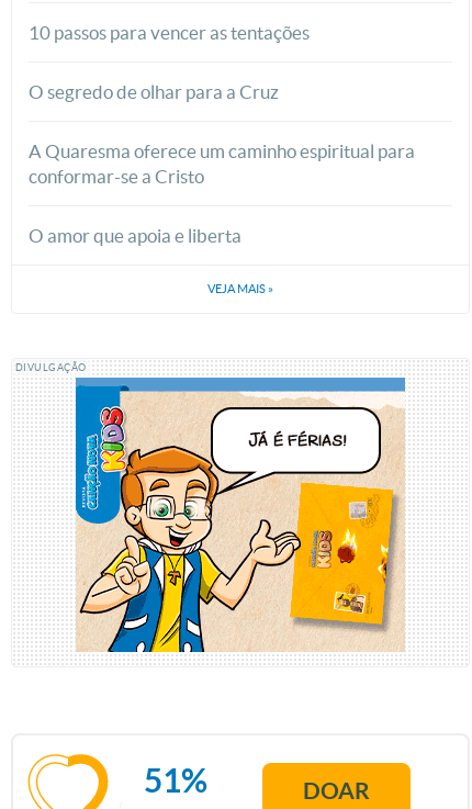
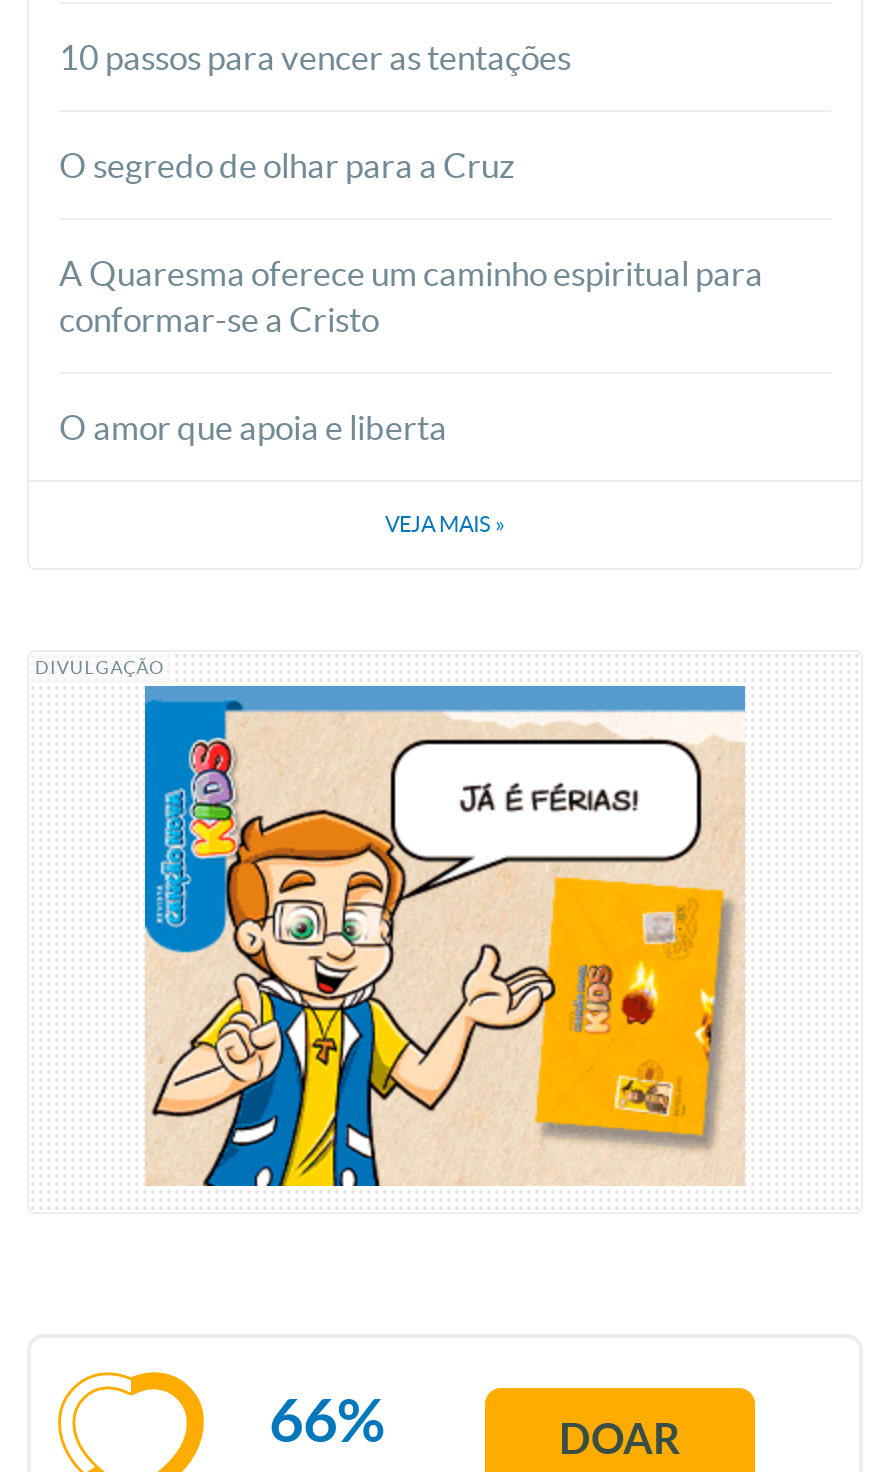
[144,760,207,799] 51% -> [269,1382,385,1454] 66%

